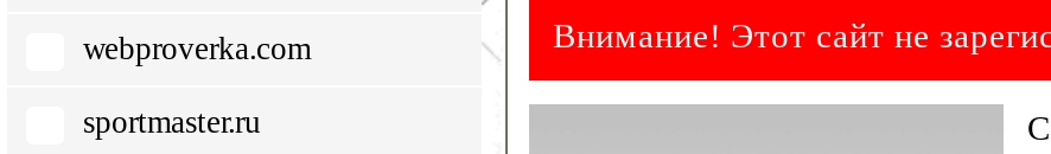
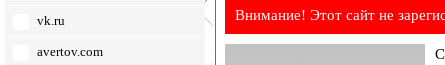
[83,31,311,66] webproverka.com -> [37,13,65,28] vk.ru
[83,104,261,140] sportmaster.ru -> [37,44,103,59] avertov.com

